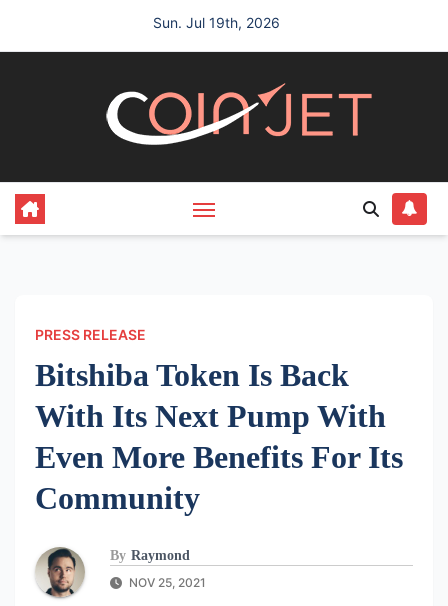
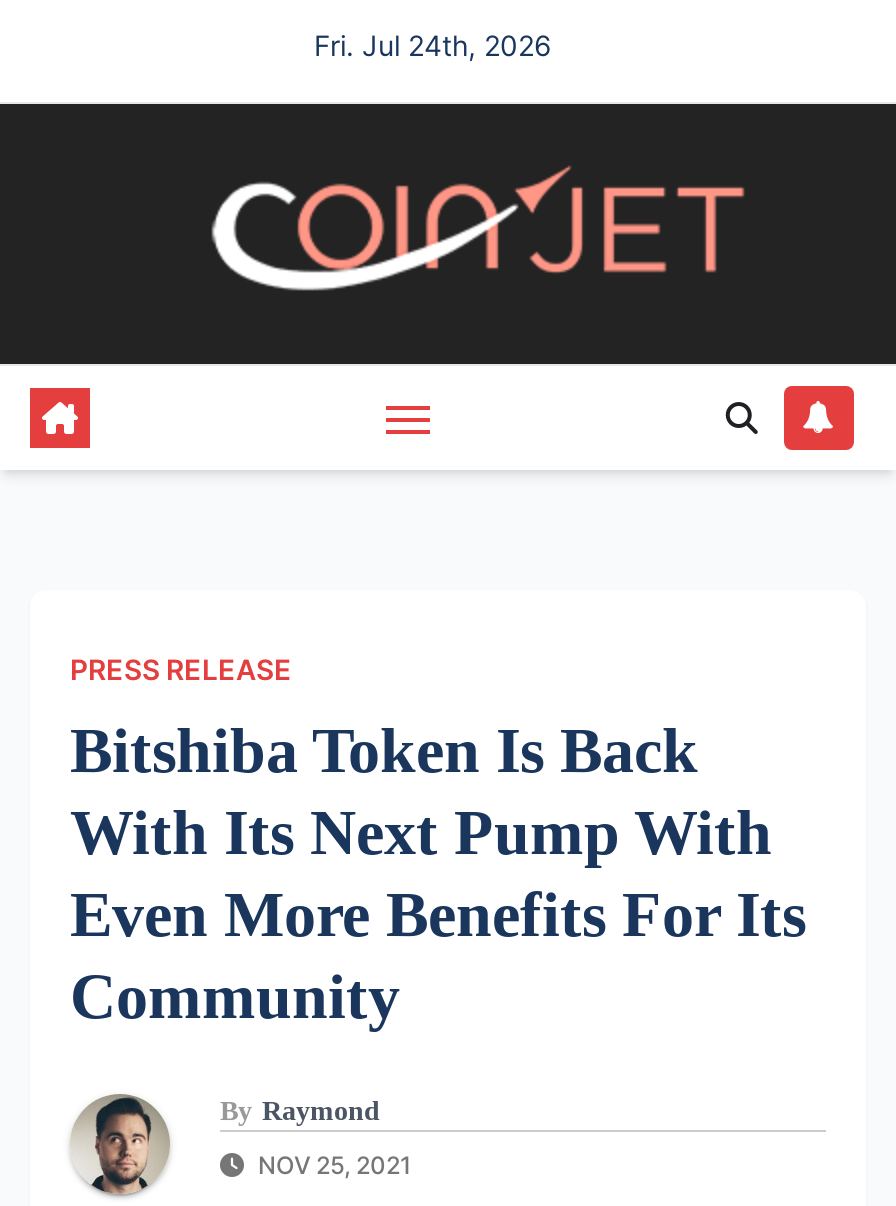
[153,14,280,31] Sun. Jul 19th, 2026 -> [314,28,552,62] Fri. Jul 24th, 2026

